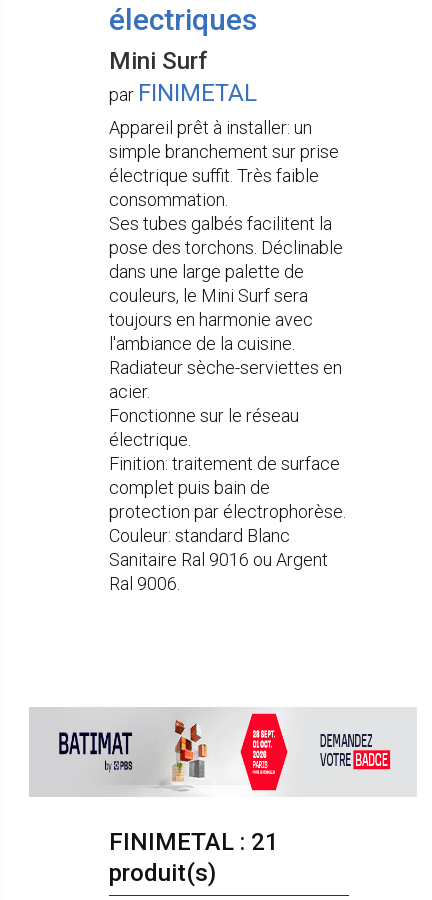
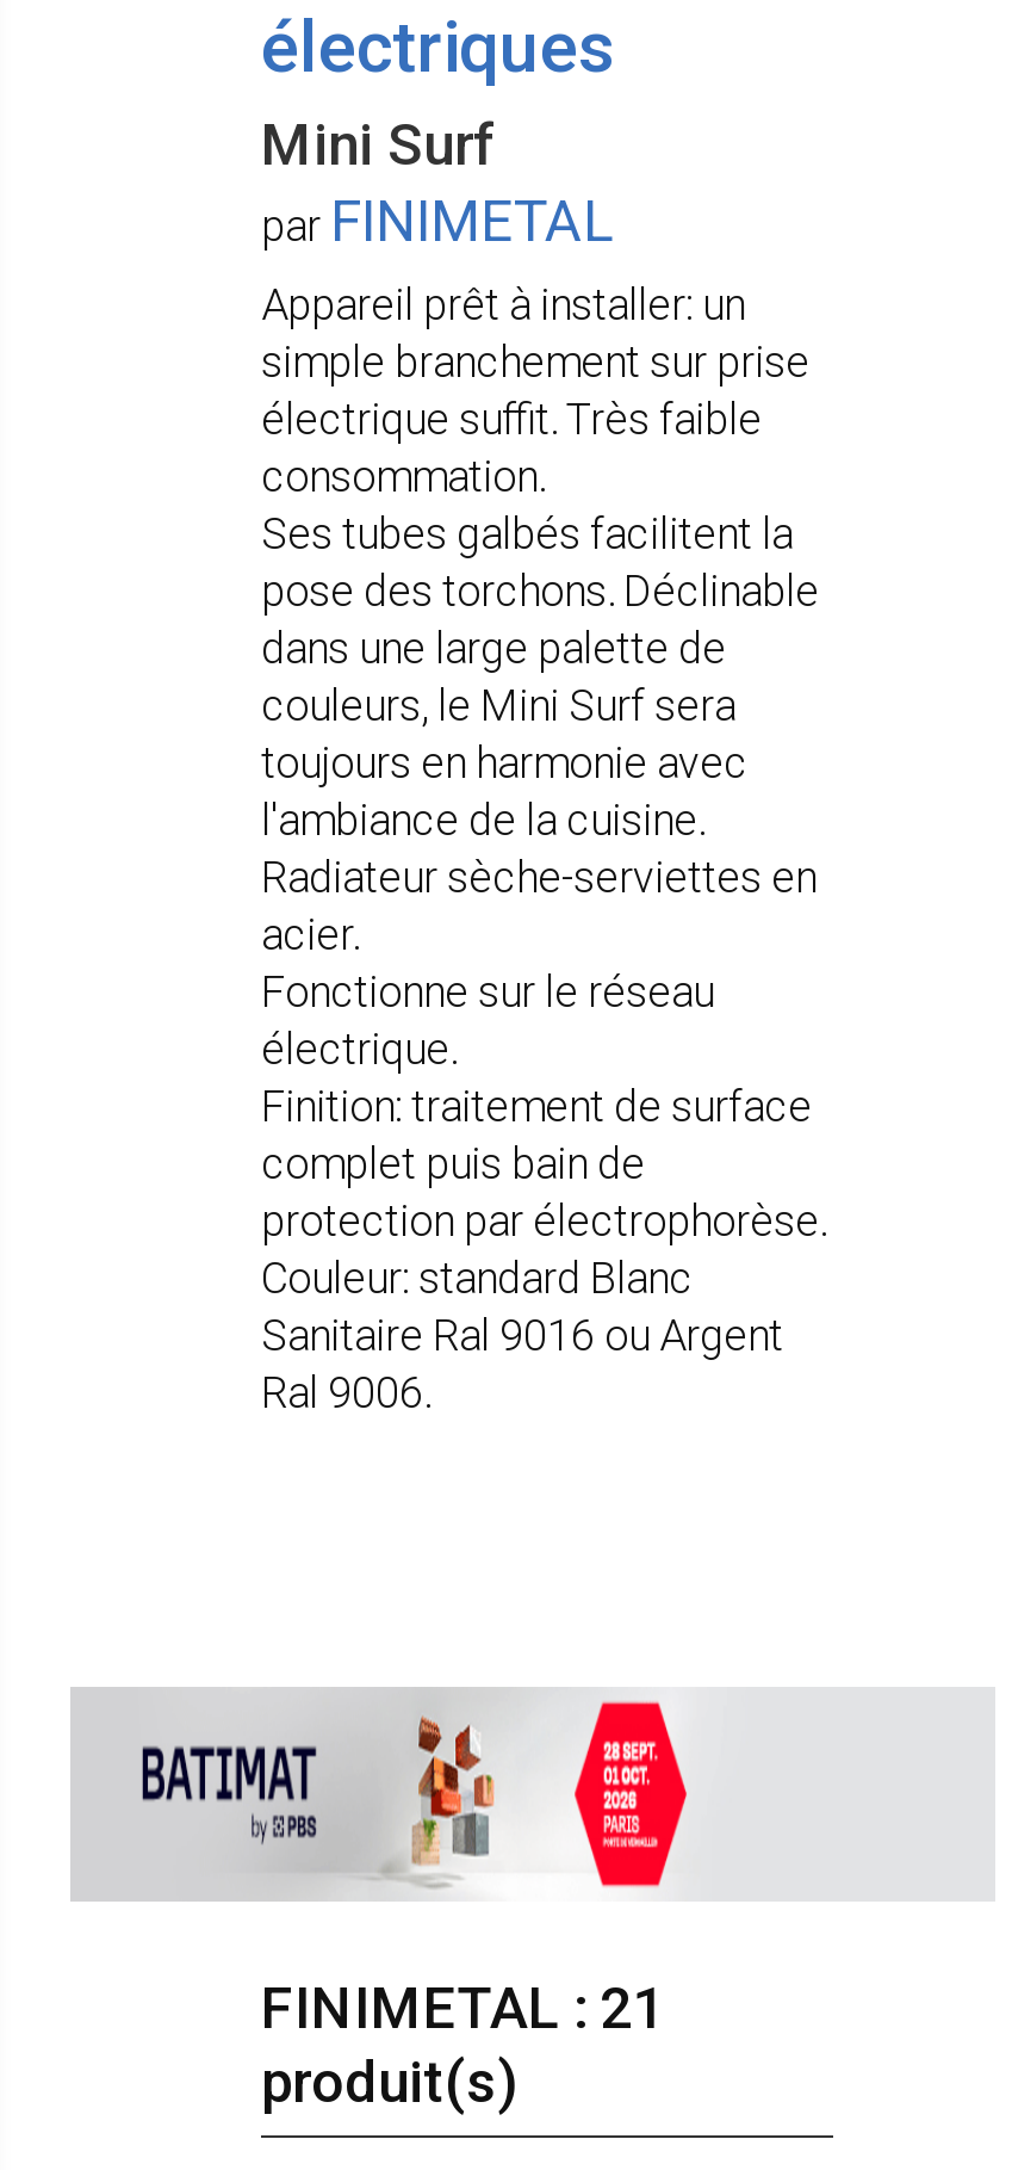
[319,733,391,771] [image] -> none

